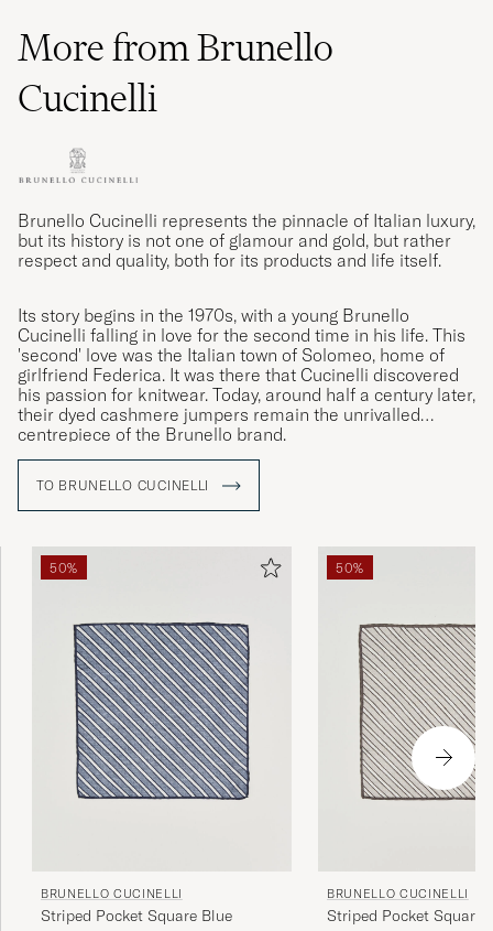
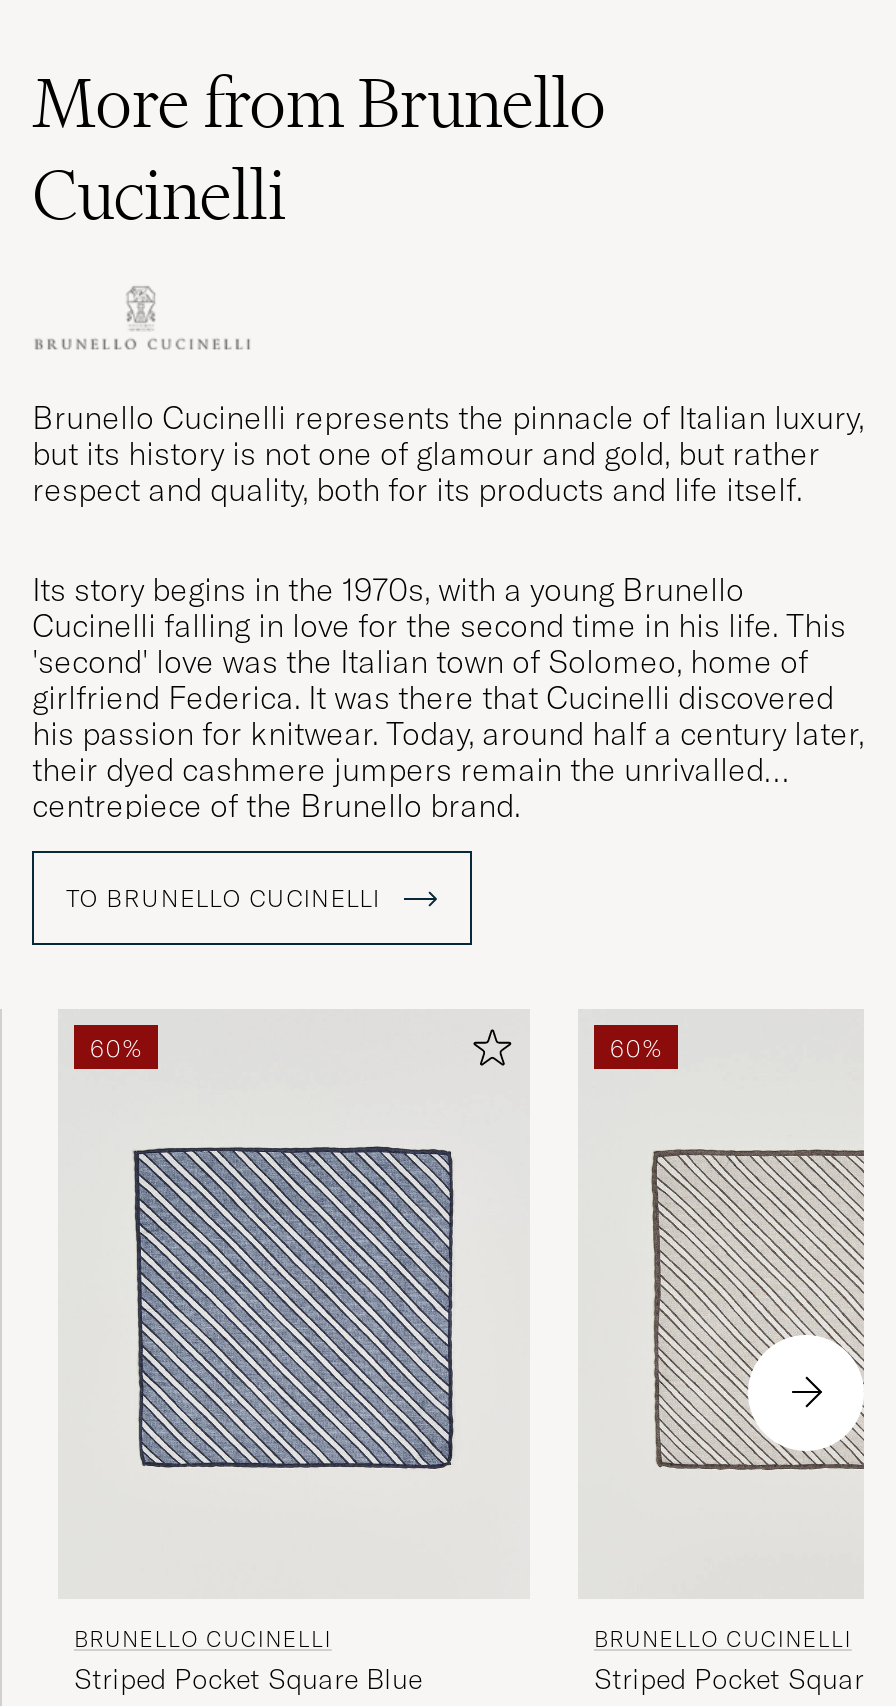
[50,559,78,576] 50% -> [90,1033,142,1063] 60%
[336,559,364,576] 50% -> [610,1033,662,1063] 60%

